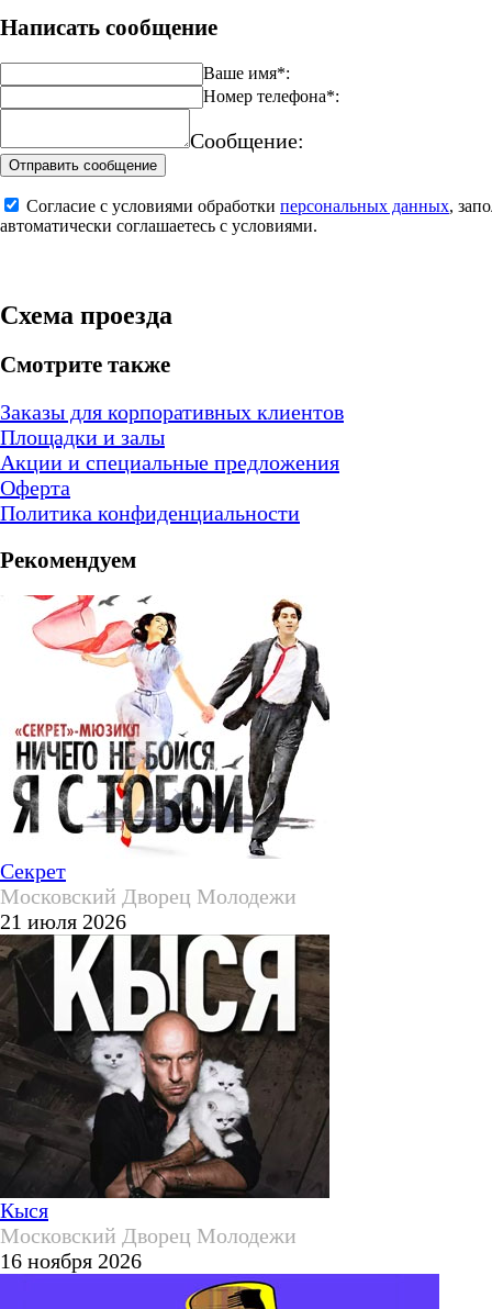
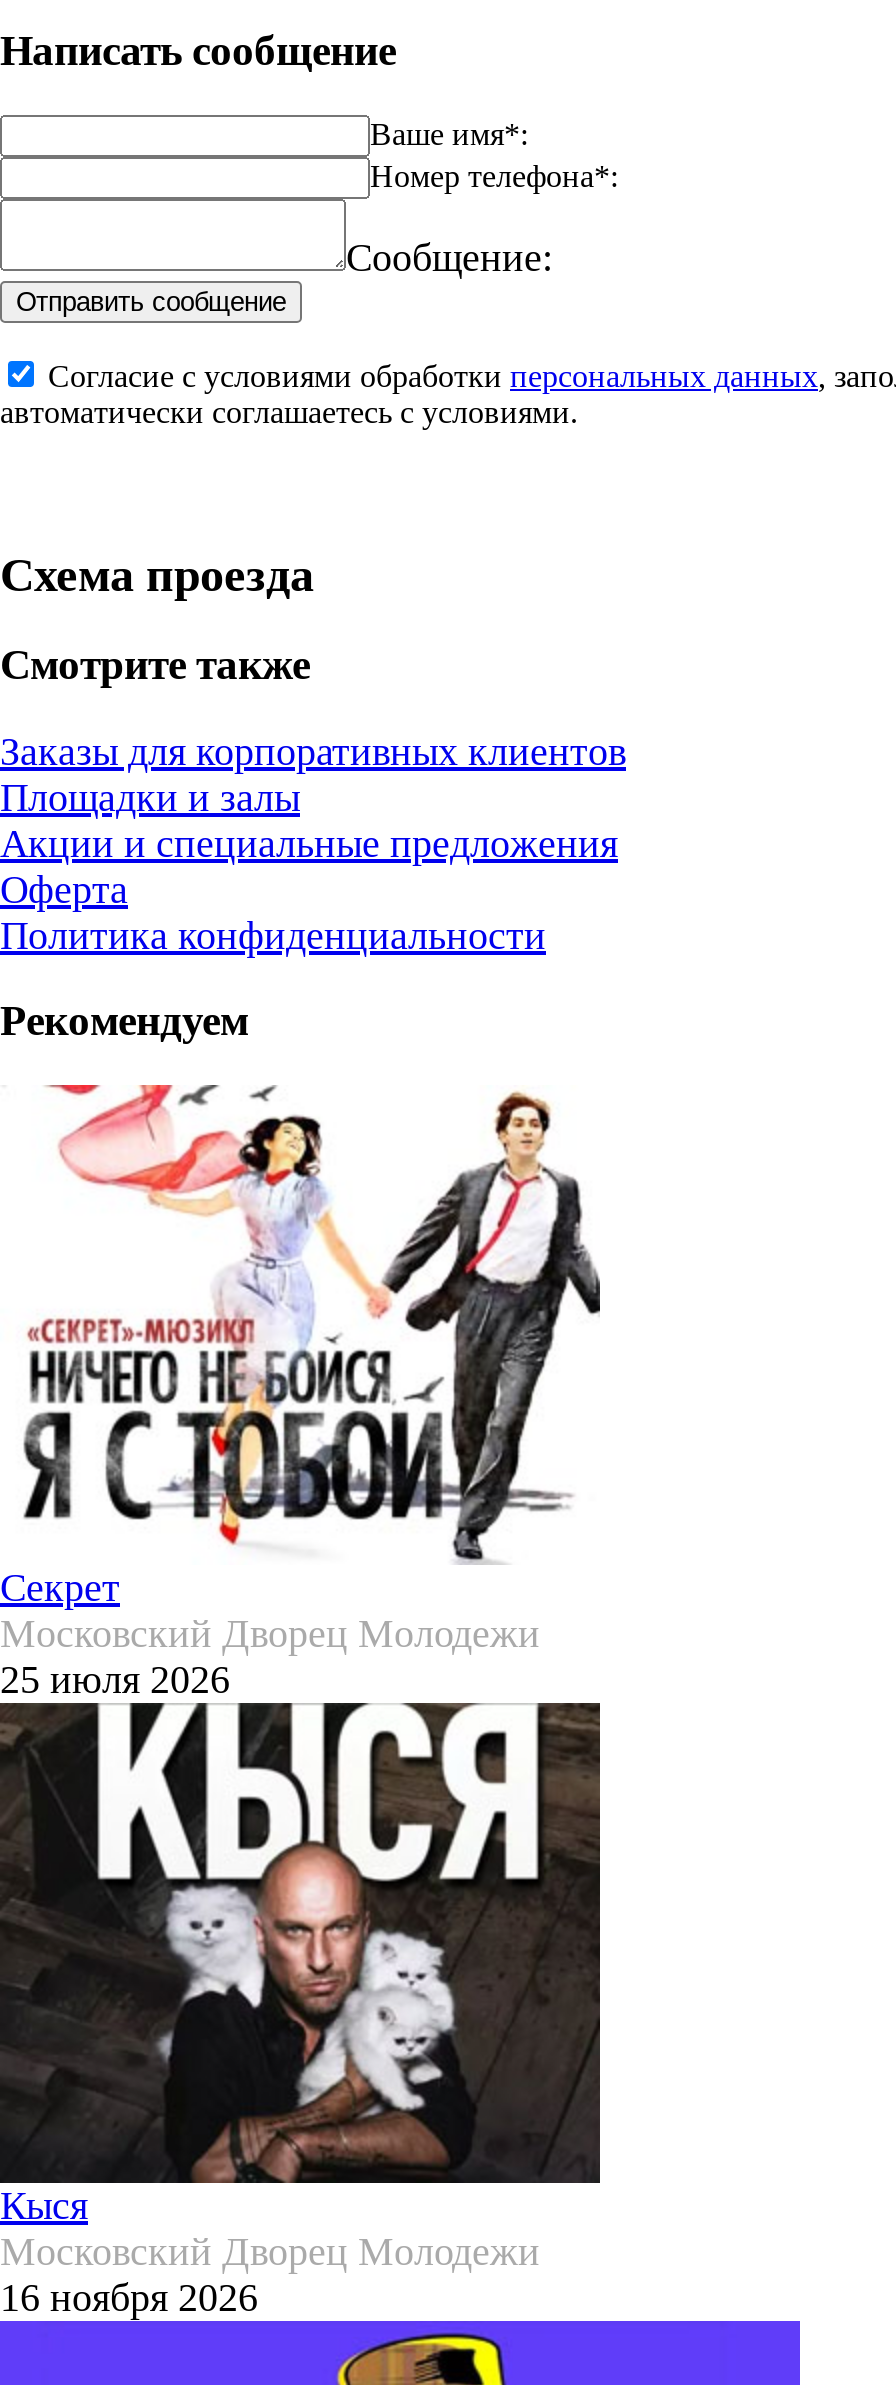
[0,909,126,933] 21 июля 2026 -> [0,1656,230,1700] 25 июля 2026

